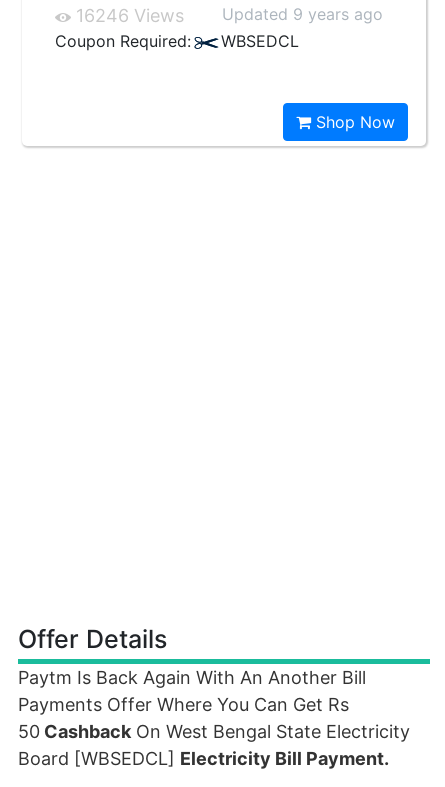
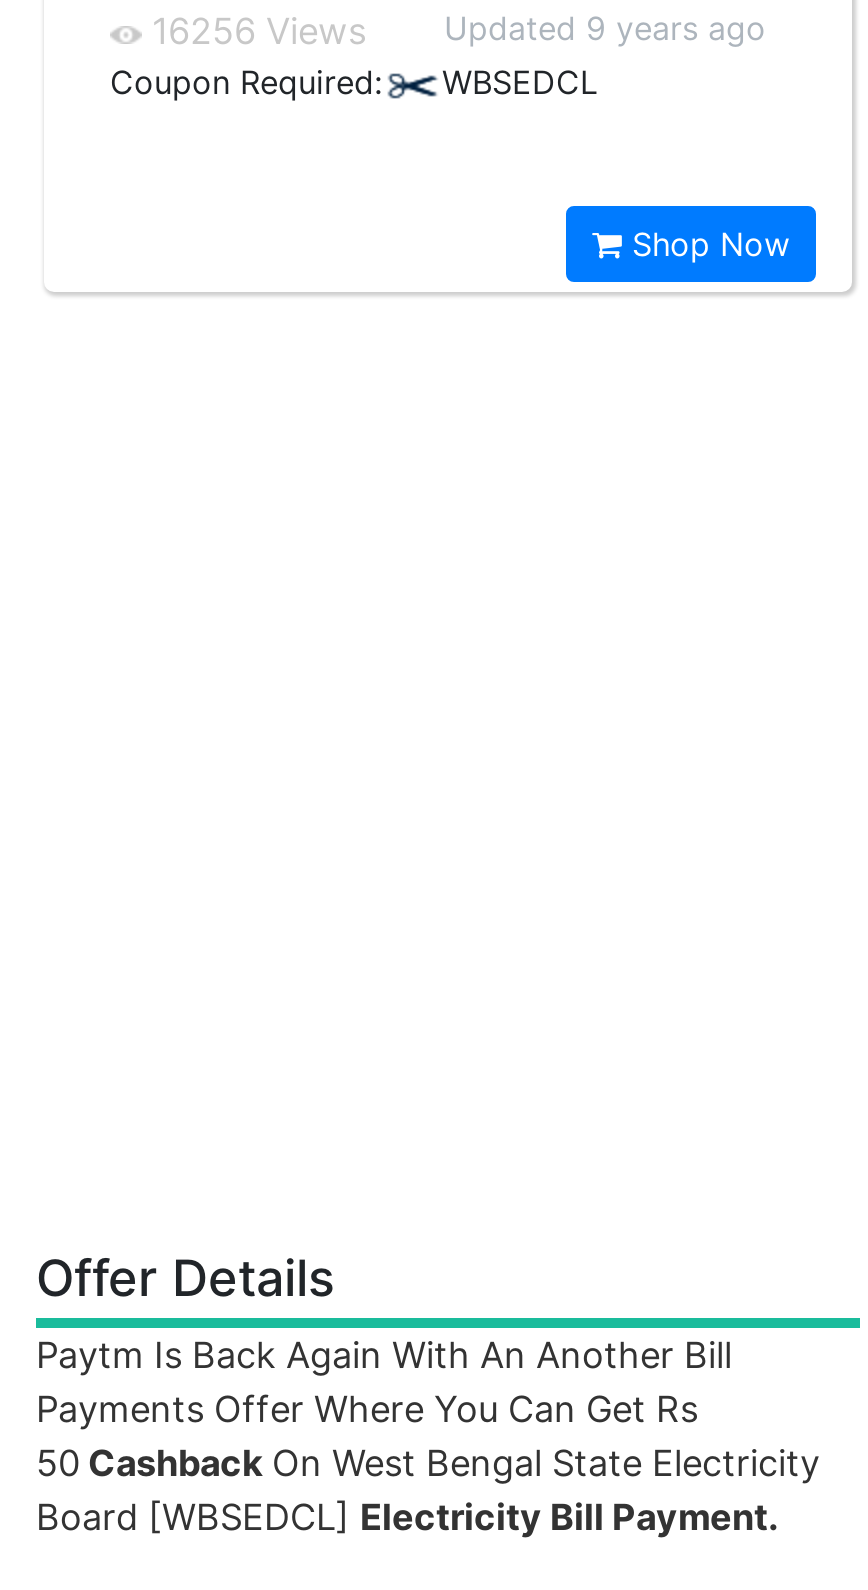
[71,4,383,26] 16246 Views Updated 9 years ago -> [142,8,766,52] 16256 Views Updated 9 years ago

